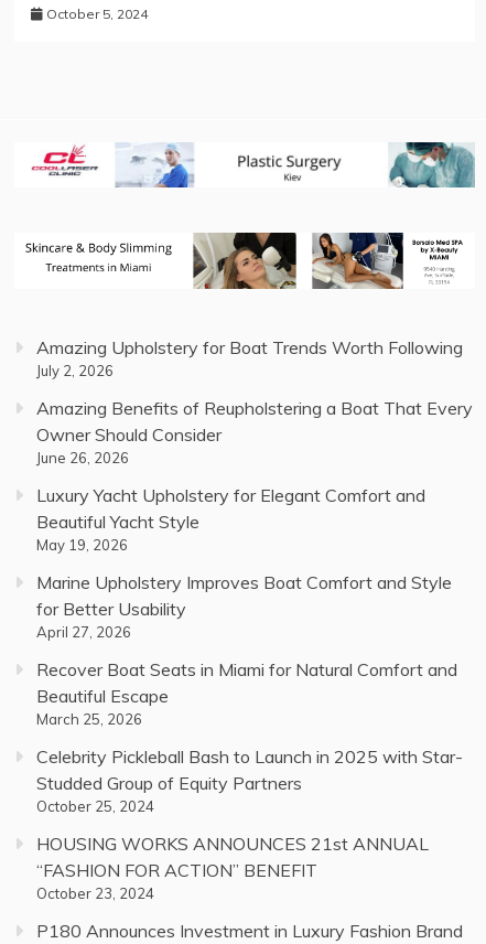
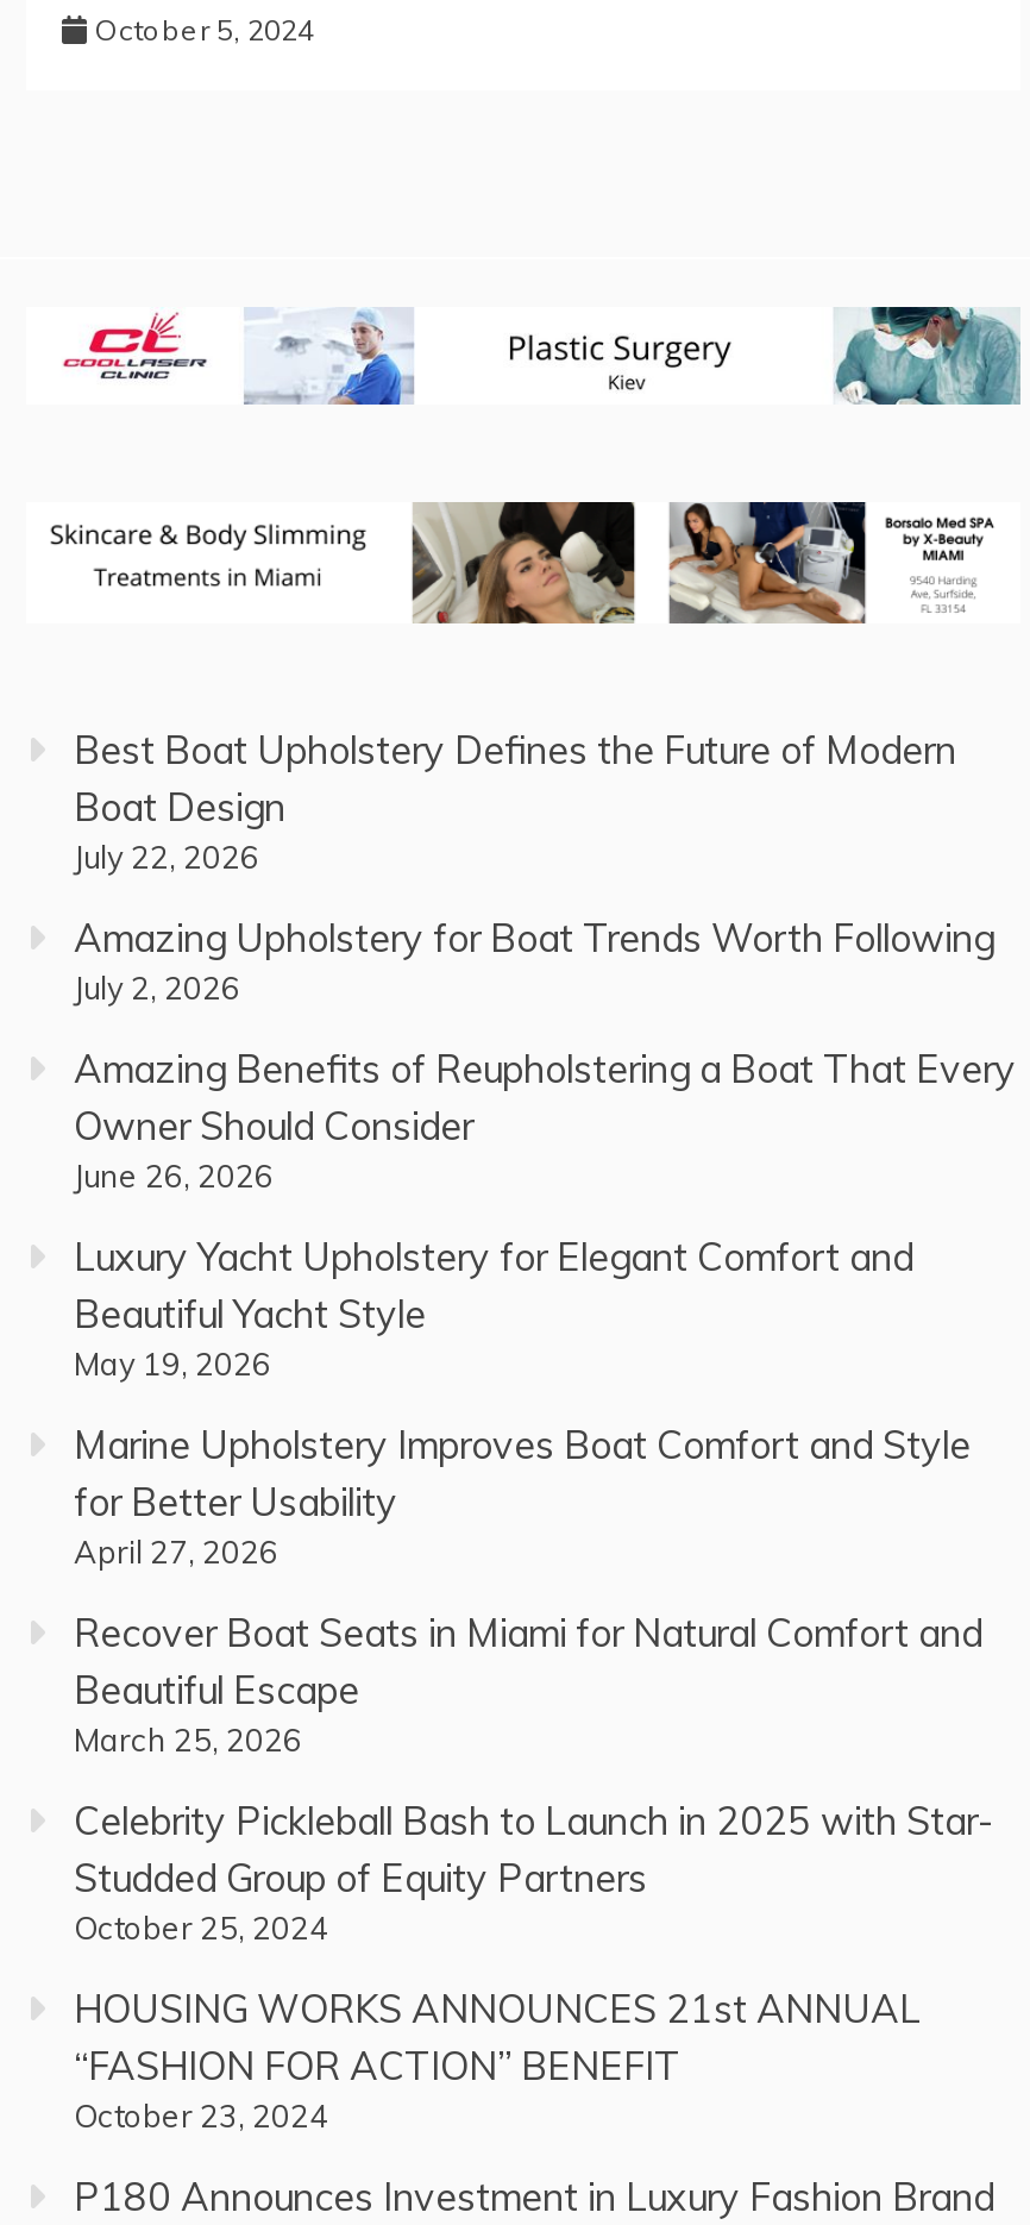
none -> [74,725,956,875] Best Boat Upholstery Defines the Future of Modern | Boat Design | July 22, 2026

